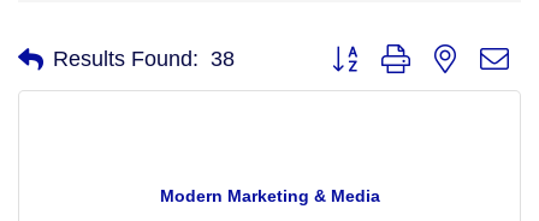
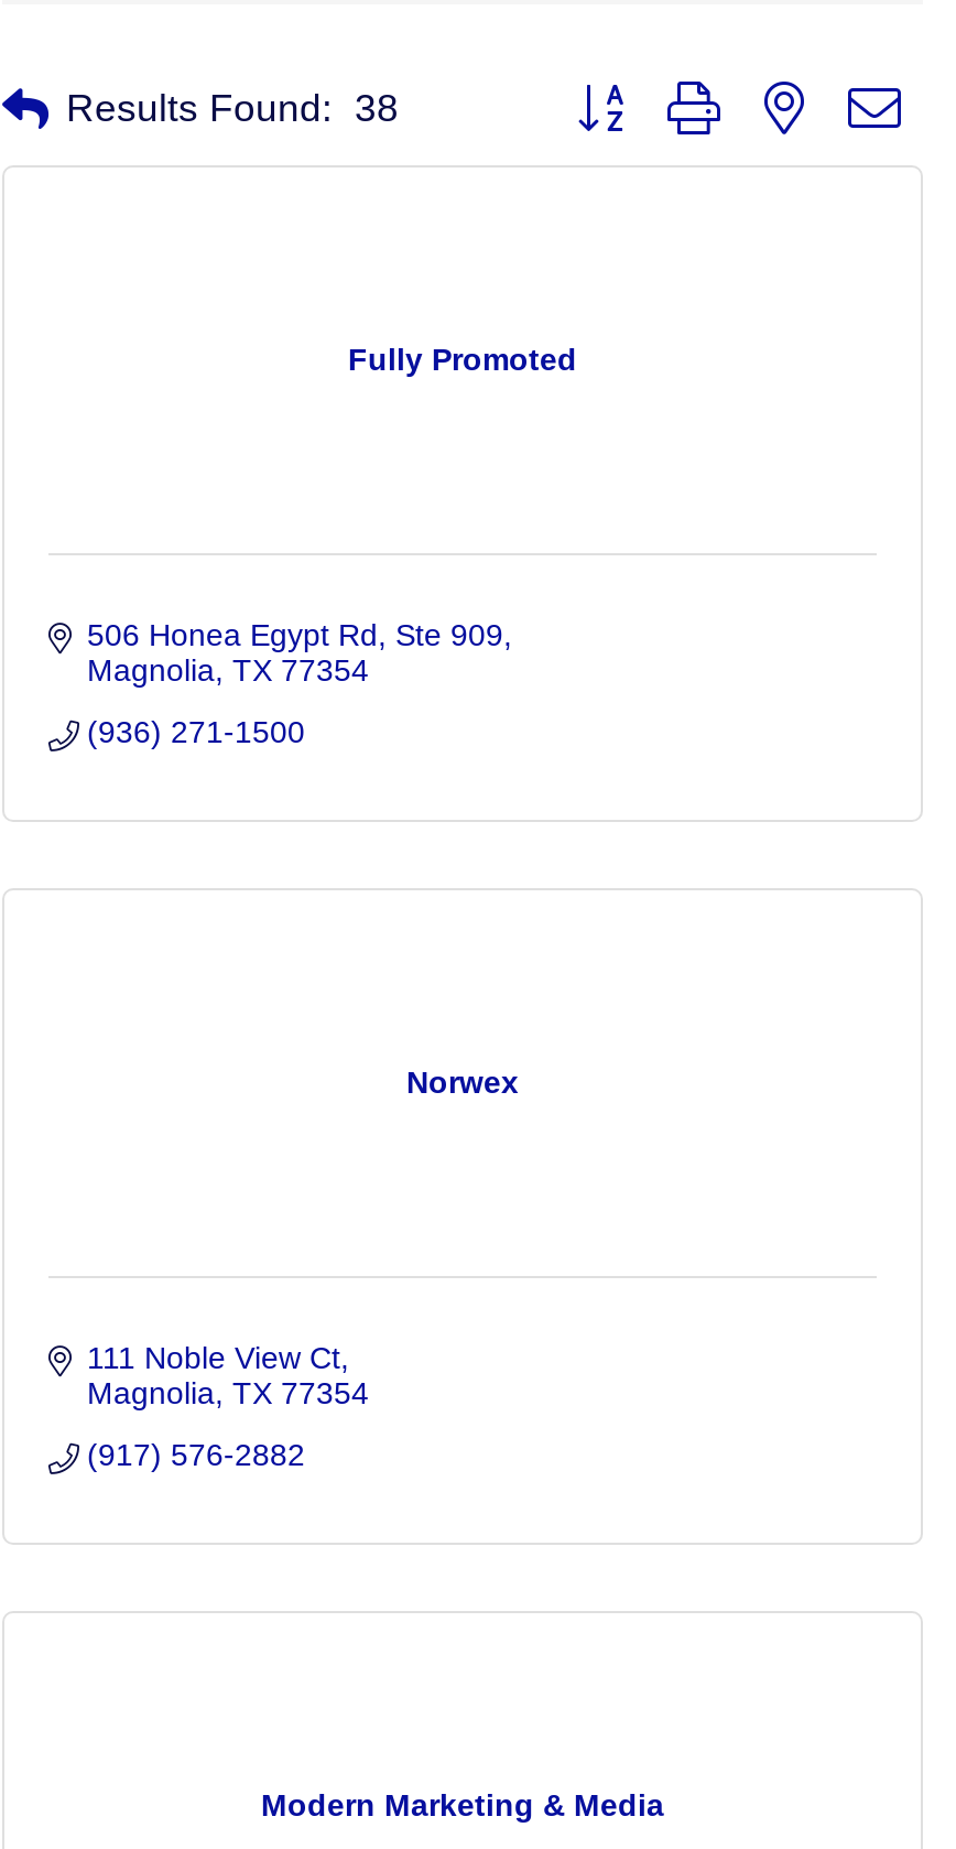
none -> [87,616,503,748] 506 Honea Egypt Rd, Ste 909 | Magnolia TX 77354 | (936) 271-1500
none -> [87,1339,369,1471] 111 Noble View Ct | Magnolia TX 77354 | (917) 576-2882
none -> [348,341,577,376] Fully Promoted
none -> [406,1064,519,1099] Norwex

